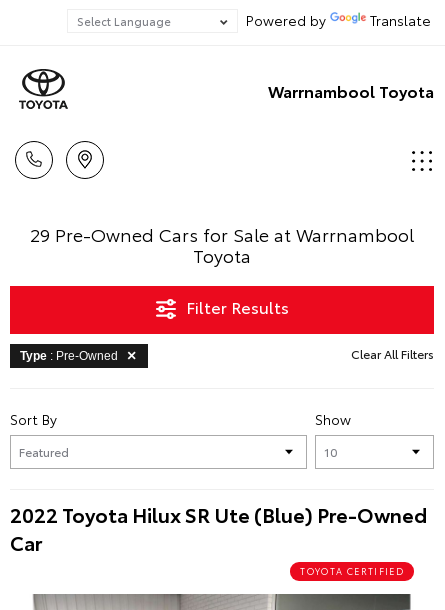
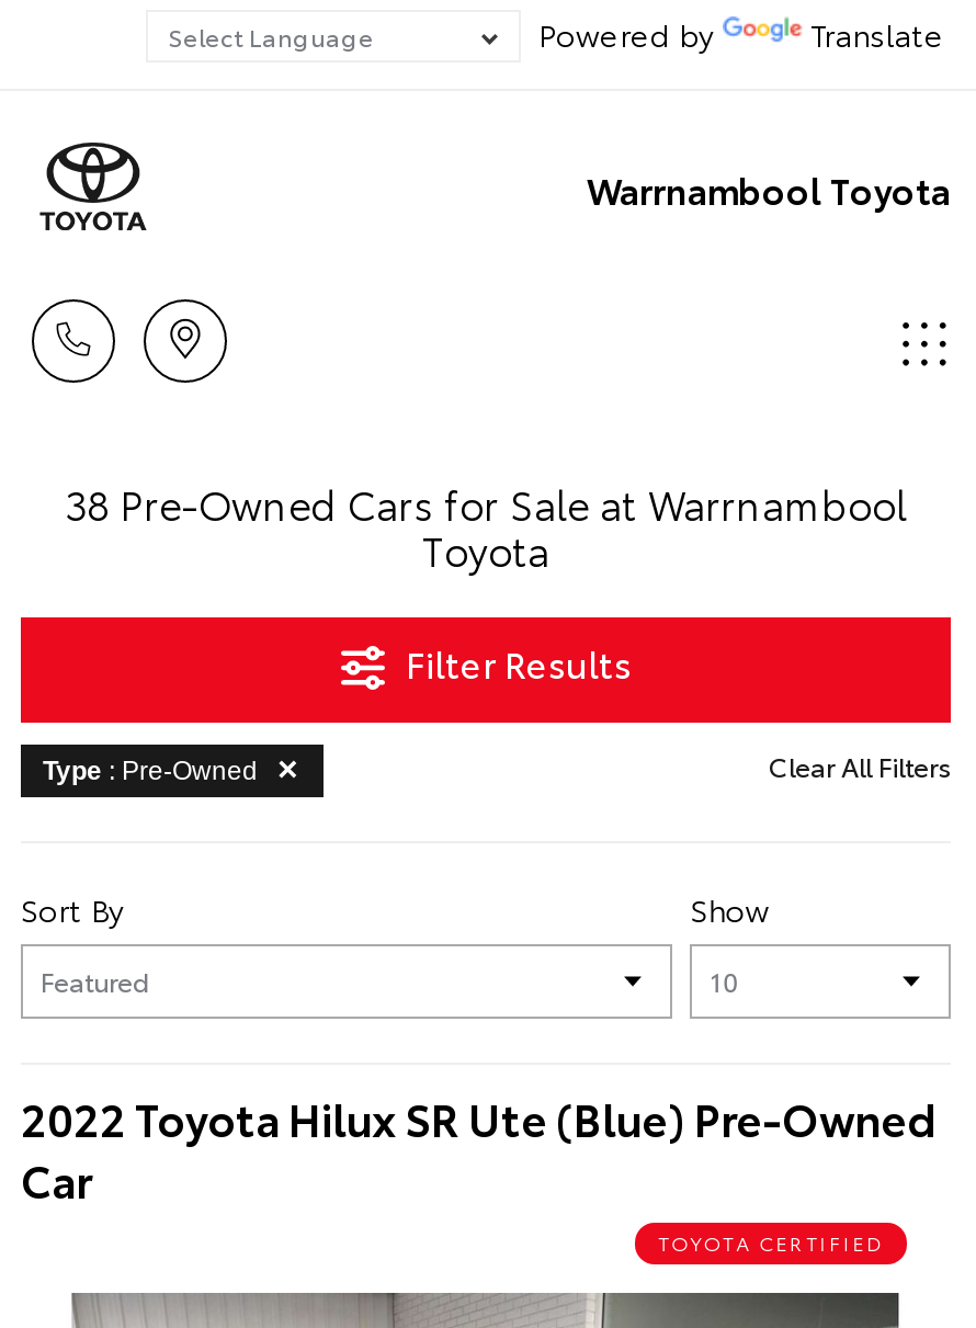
[30,221,414,247] 29 Pre-Owned Cars for Sale at Warrnambool -> [65,475,907,532] 38 Pre-Owned Cars for Sale at Warrnambool

